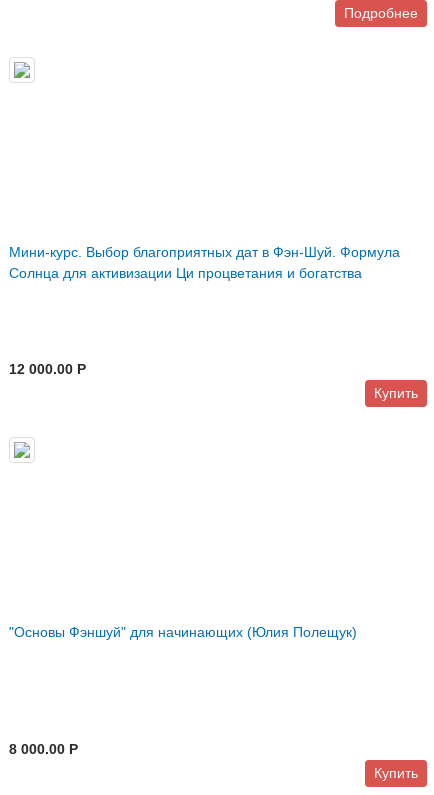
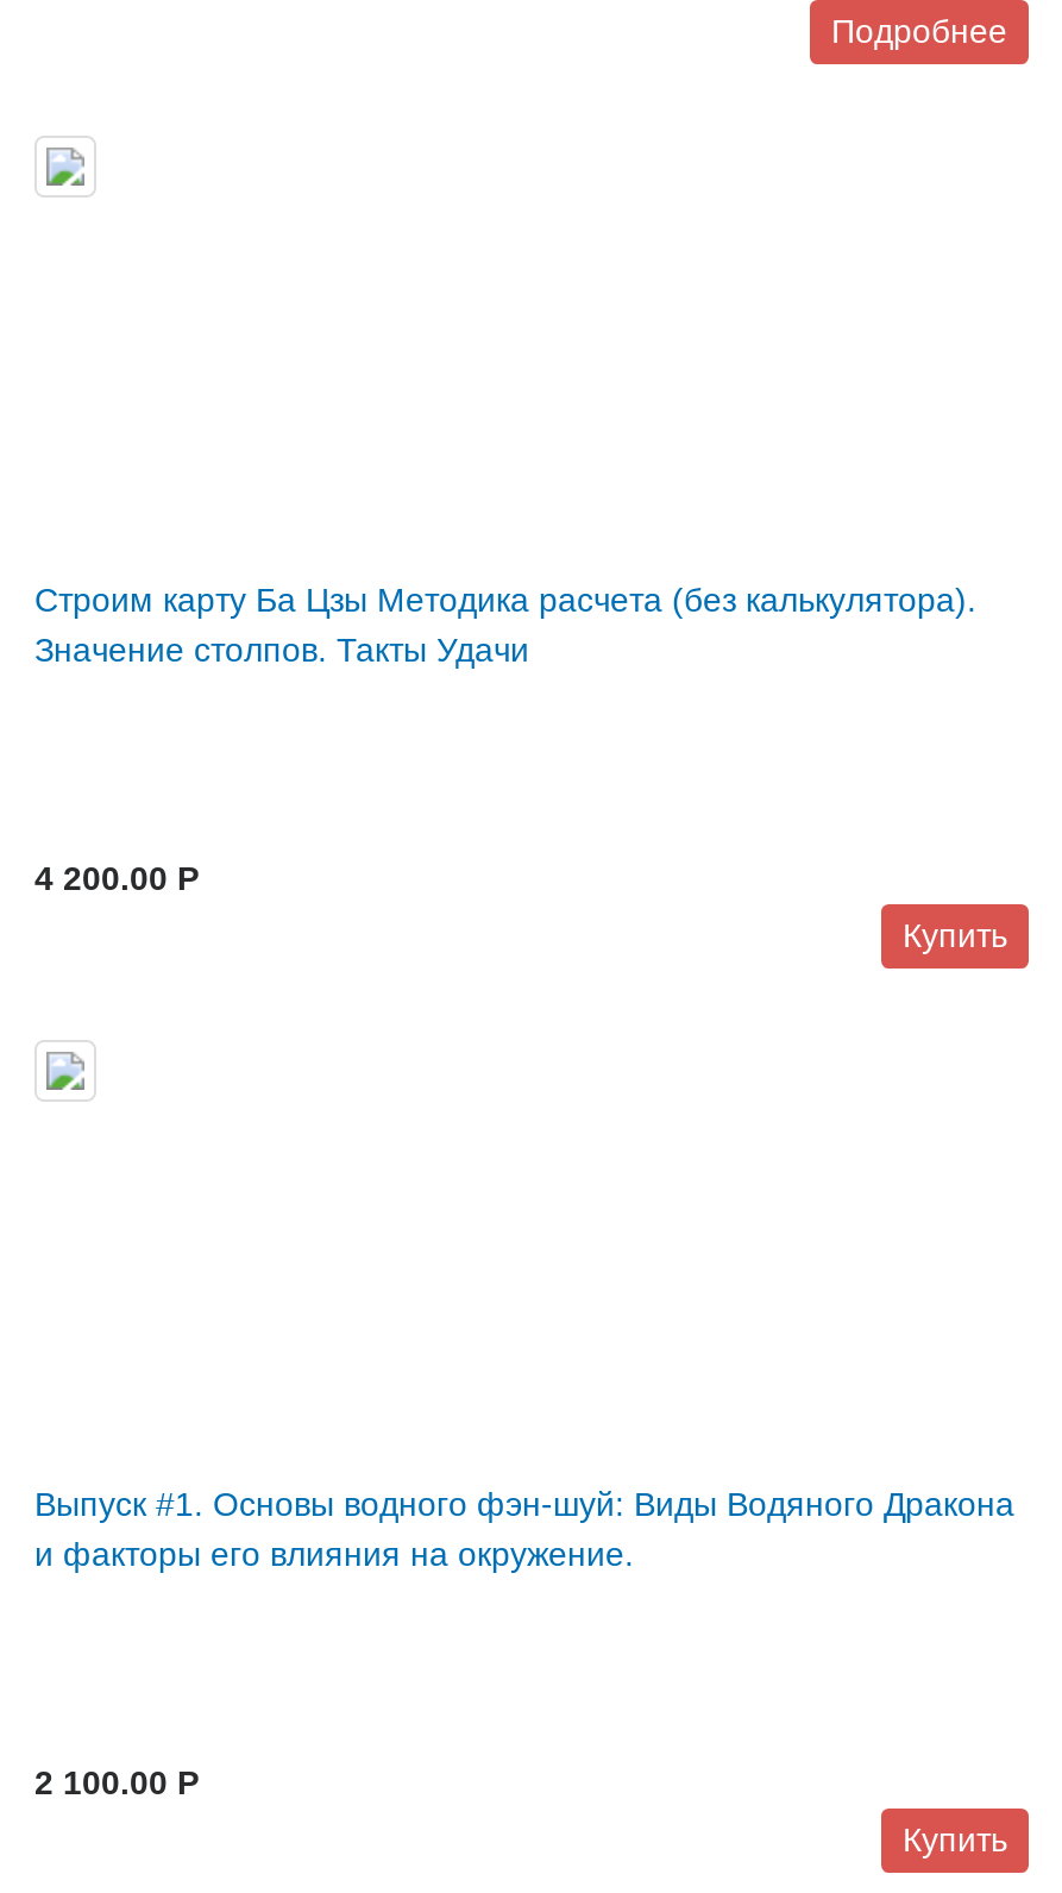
[9,244,400,281] Мини-курс. Выбор благоприятных дат в Фэн-Шуй. Формула | Солнца для активизации Ци процветания и богатства -> [34,581,976,669] Строим карту Ба Цзы Методика расчета (без калькулятора). | Значение столпов. Такты Удачи
[9,361,86,377] 12 000.00 P -> [34,859,199,897] 4 200.00 P
[9,624,357,640] "Основы Фэншуй" для начинающих (Юлия Полещук) -> [34,1485,1014,1573] Выпуск #1. Основы водного фэн-шуй: Виды Водяного Дракона | и факторы его влияния на окружение.
[9,741,78,757] 8 000.00 P -> [34,1764,199,1802] 2 100.00 P

